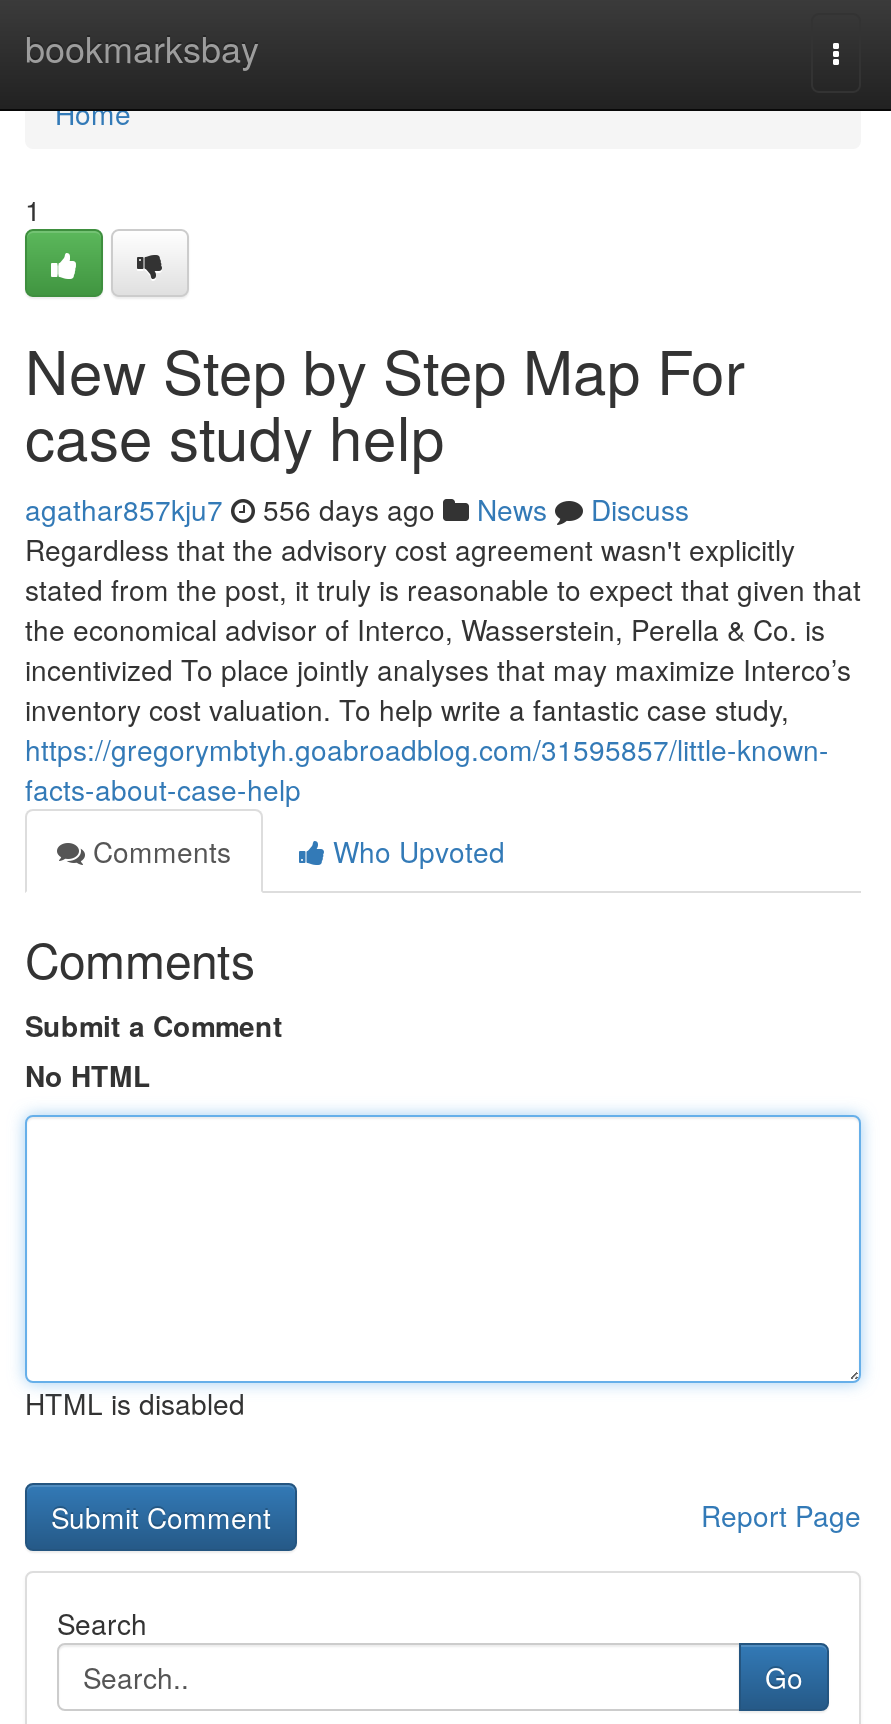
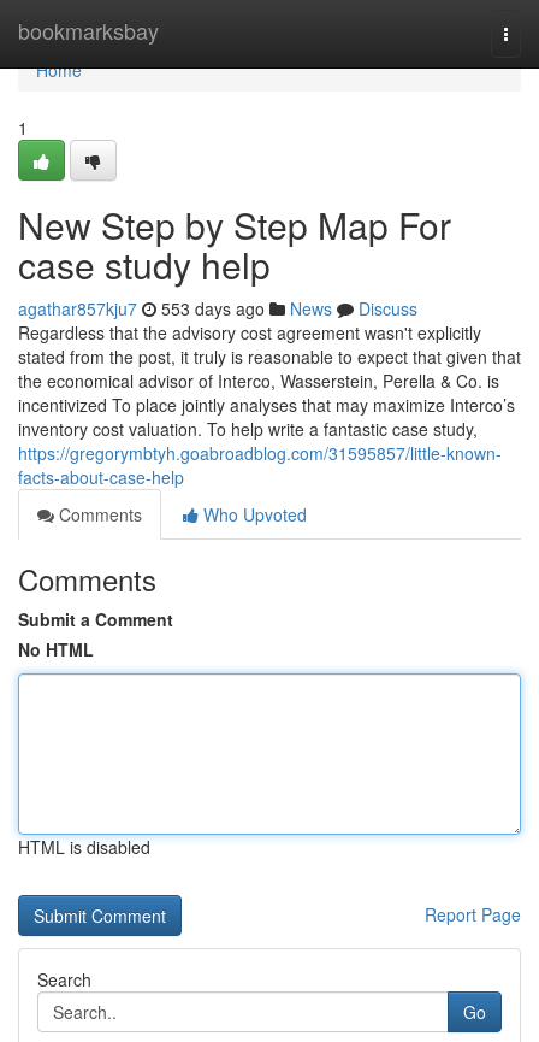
[25,489,689,529] agathar857kju7 556 days ago News Discuss -> [18,296,417,320] agathar857kju7 553 days ago News Discuss

